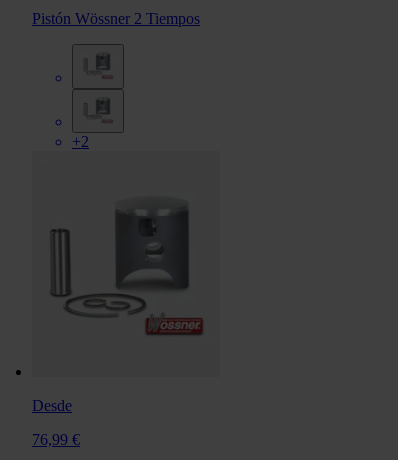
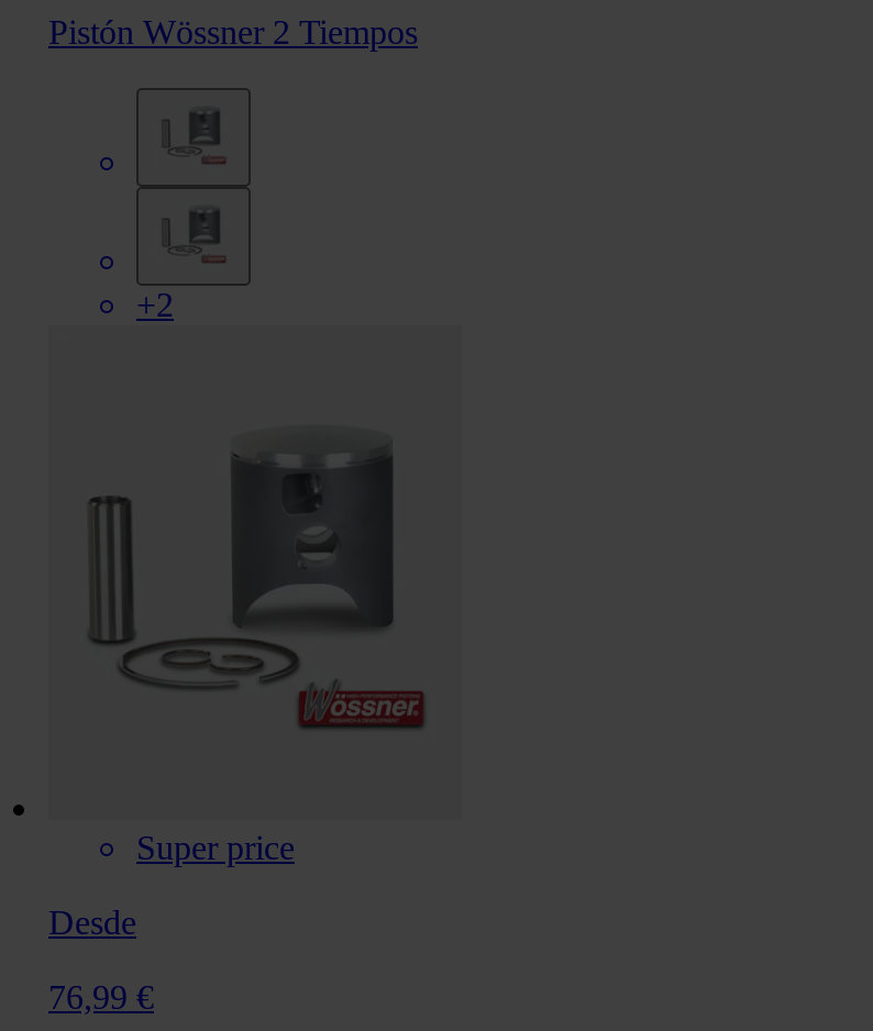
none -> [136,829,295,867] Super price

